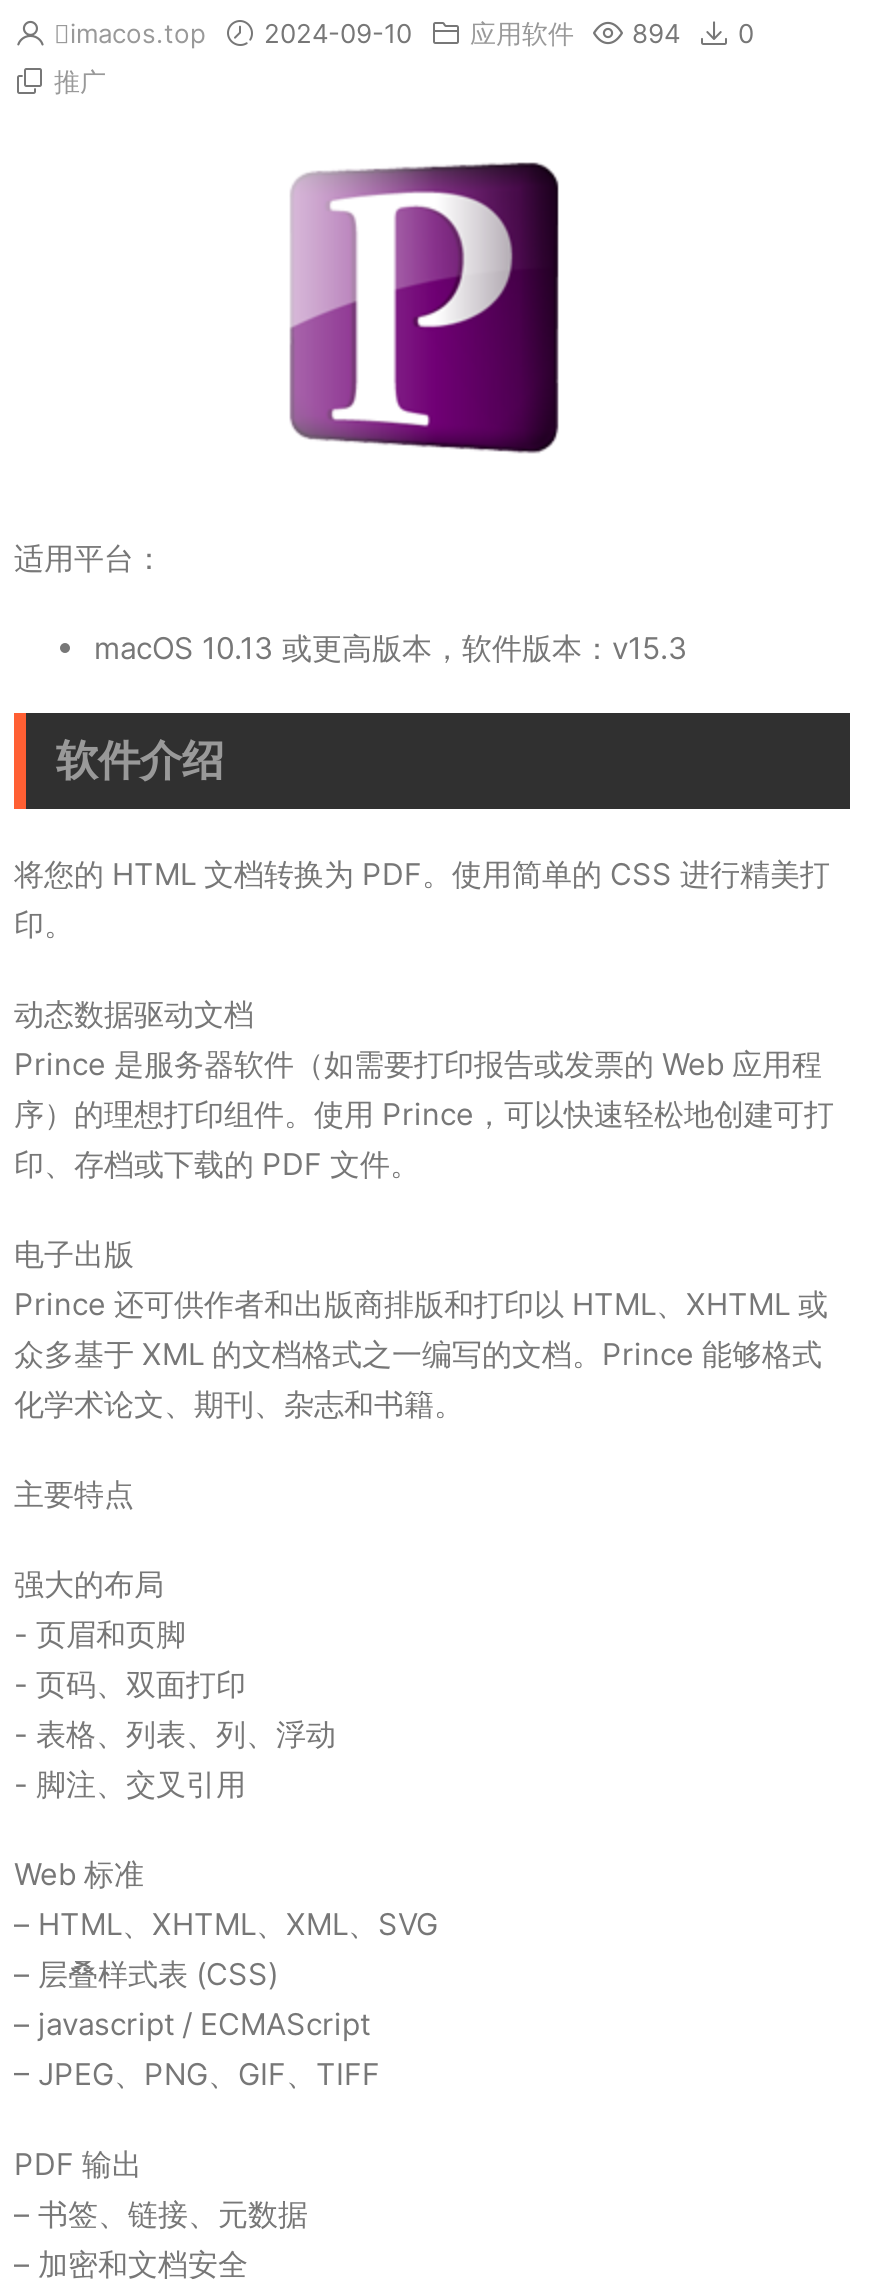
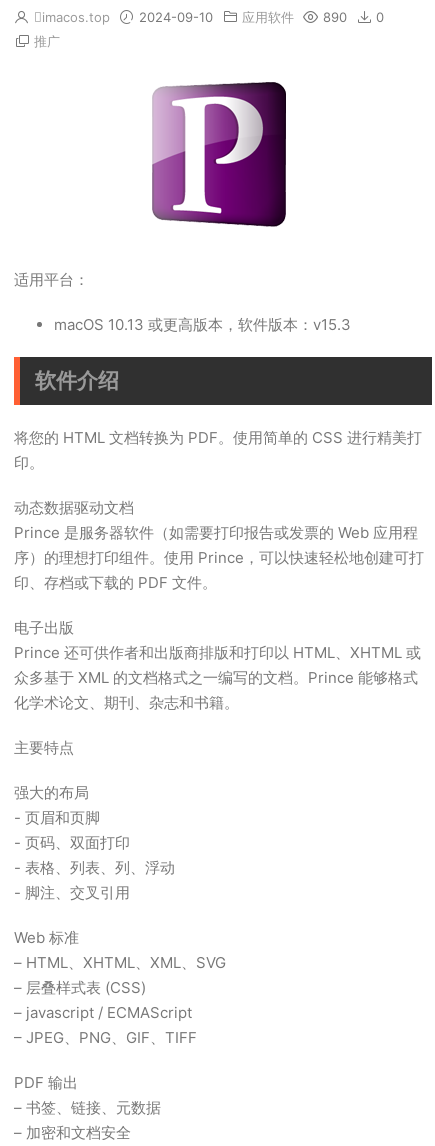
[624,17,680,49] 894 -> [319,9,347,25] 890

